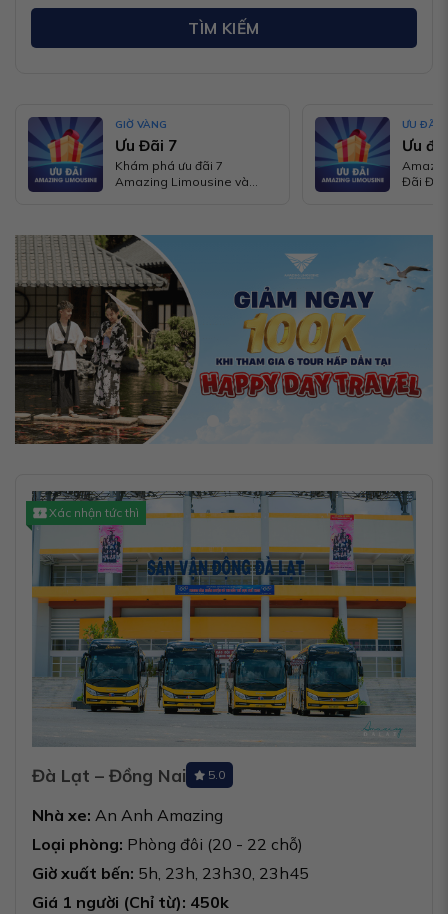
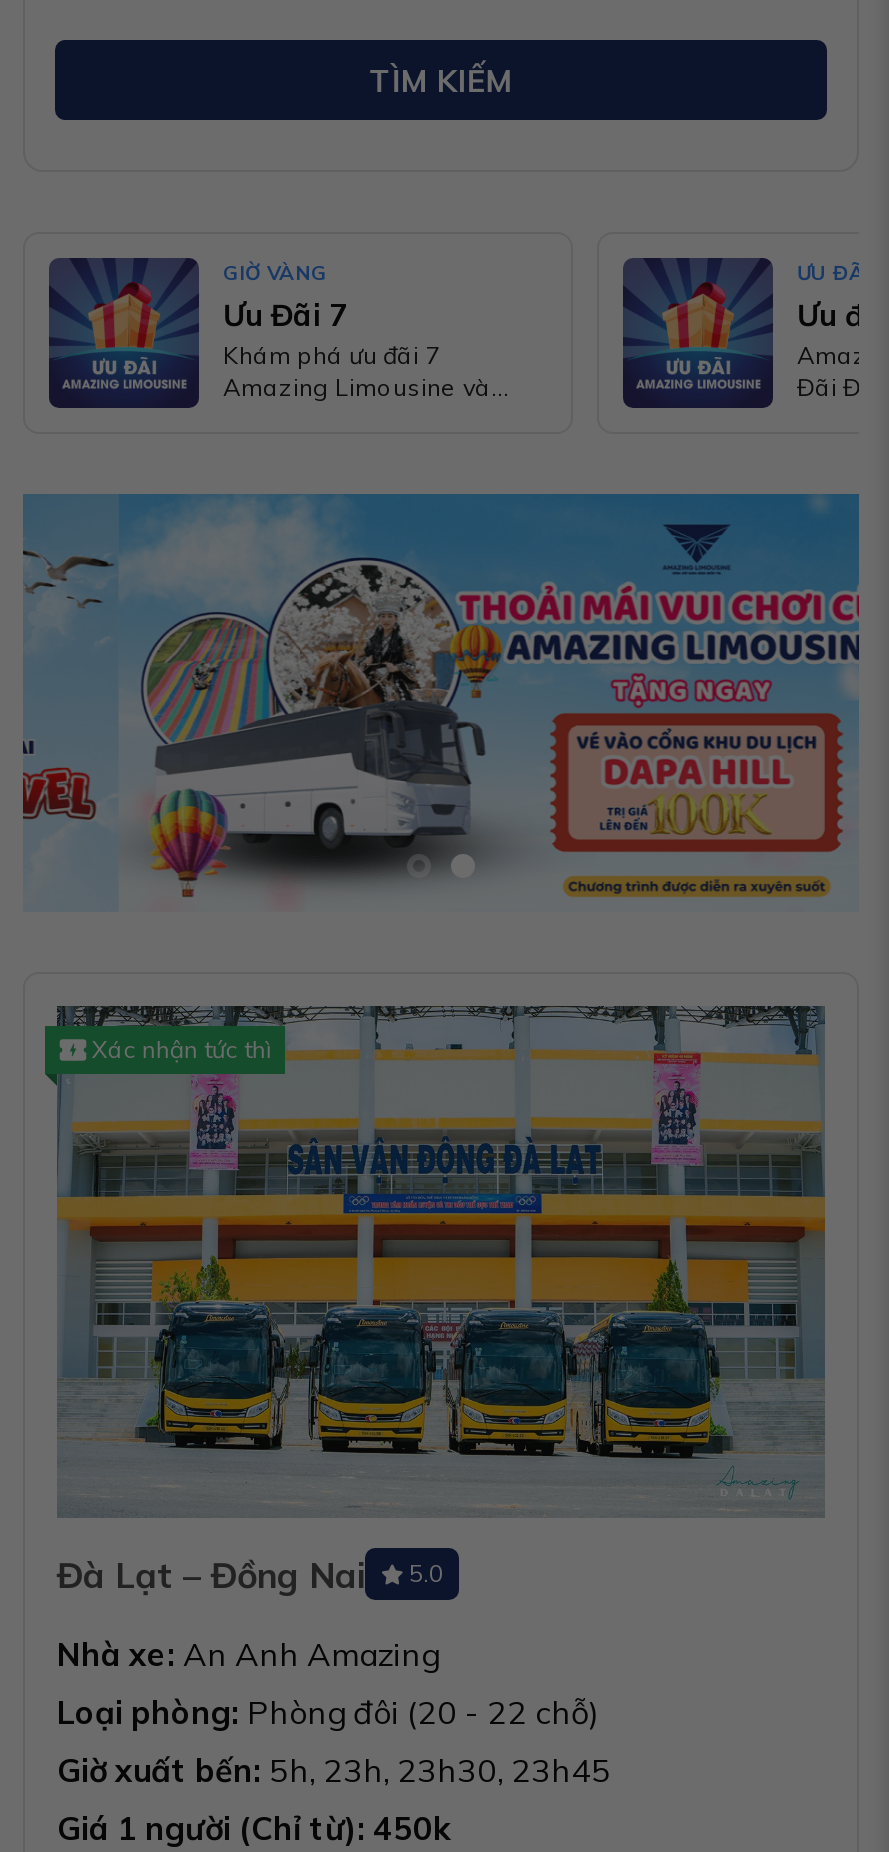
[14,234,433,445] [image] -> [21,492,861,912] [image]

